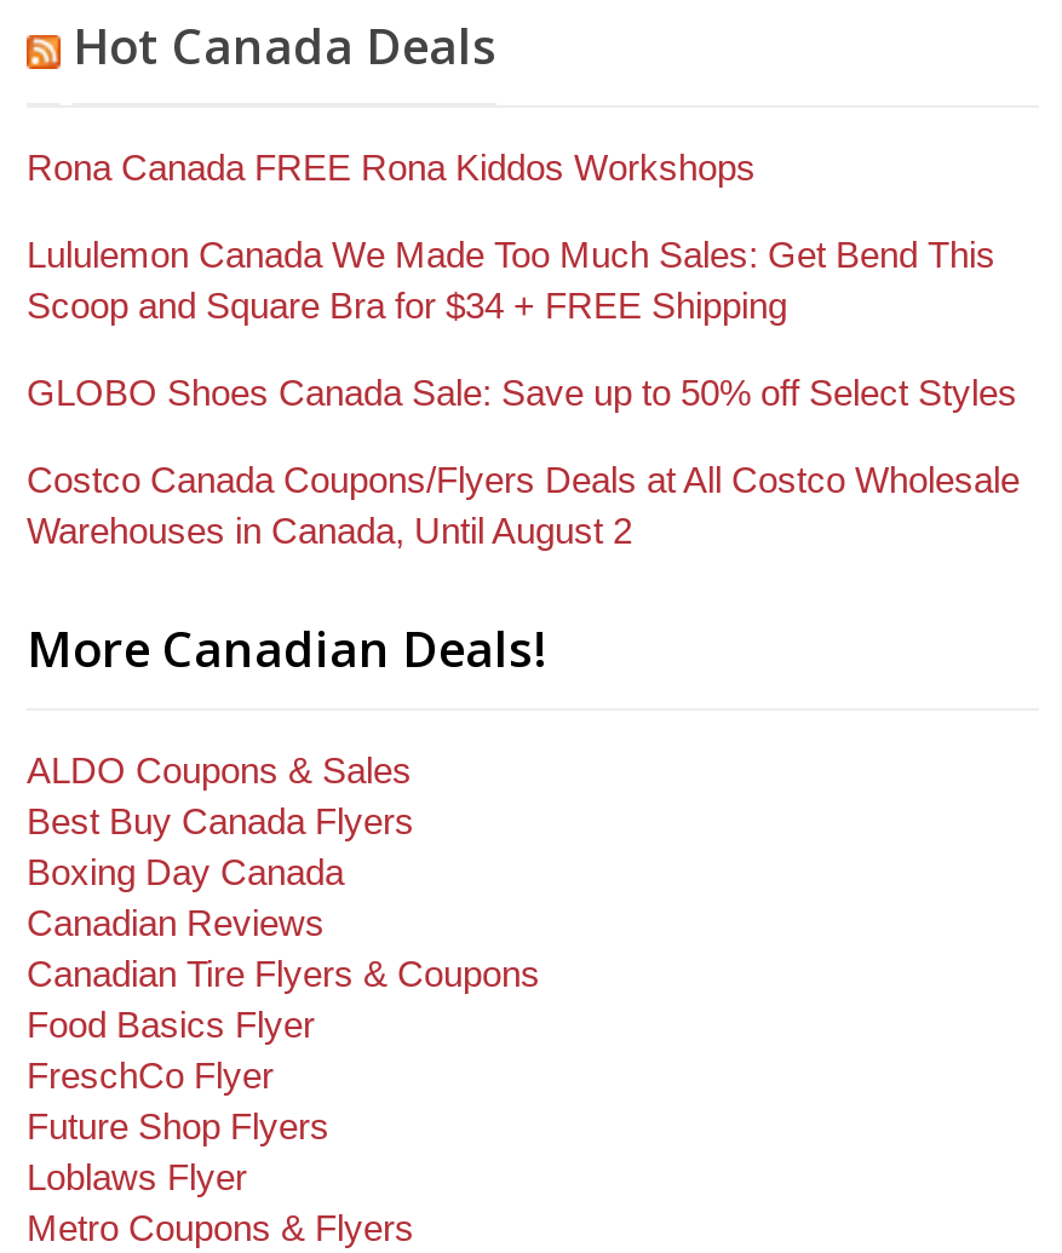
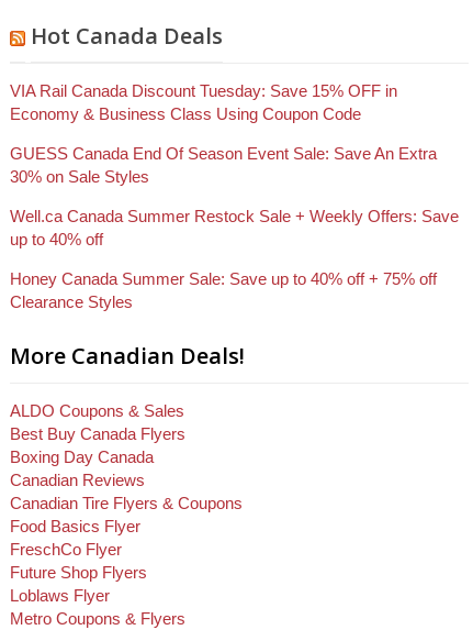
[27,146,756,188] Rona Canada FREE Rona Kiddos Workshops -> [10,81,397,123] VIA Rail Canada Discount Tuesday: Save 15% OFF in | Economy & Business Class Using Coupon Code
[27,234,995,326] Lululemon Canada We Made Too Much Sales: Get Bend This | Scoop and Square Bra for $34 + FREE Shipping -> [10,144,437,186] GUESS Canada End Of Season Event Sale: Save An Extra | 30% on Sale Styles
[27,372,1017,413] GLOBO Shoes Canada Sale: Save up to 50% off Select Styles -> [10,207,459,248] Well.ca Canada Summer Restock Sale + Weekly Offers: Save | up to 40% off
[27,459,1020,551] Costco Canada Coupons/Flyers Deals at All Costco Wholesale | Warehouses in Canada, Until August 2 -> [10,269,437,311] Honey Canada Summer Sale: Save up to 40% off + 75% off | Clearance Styles

